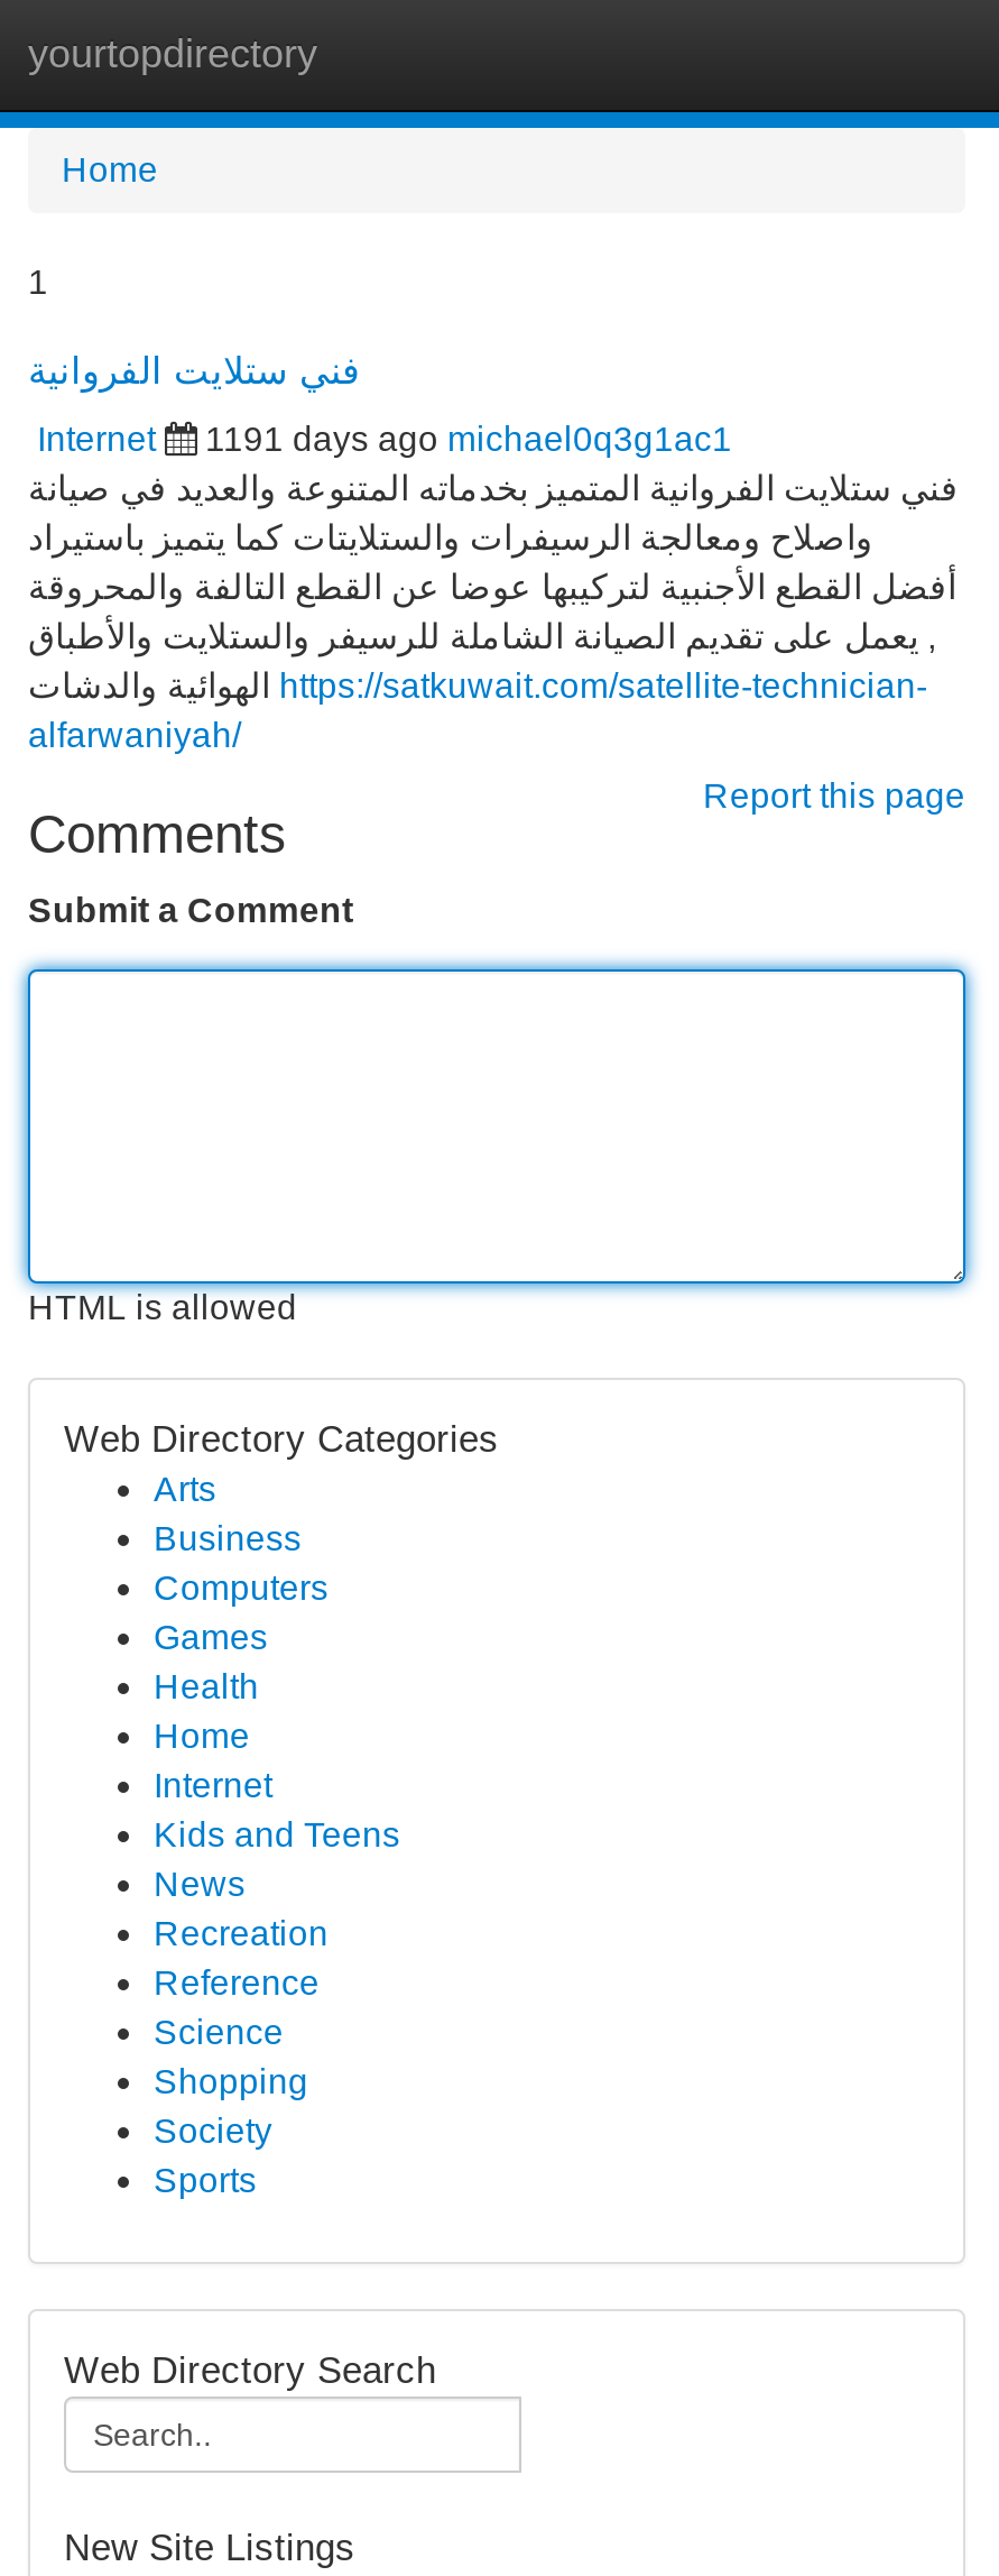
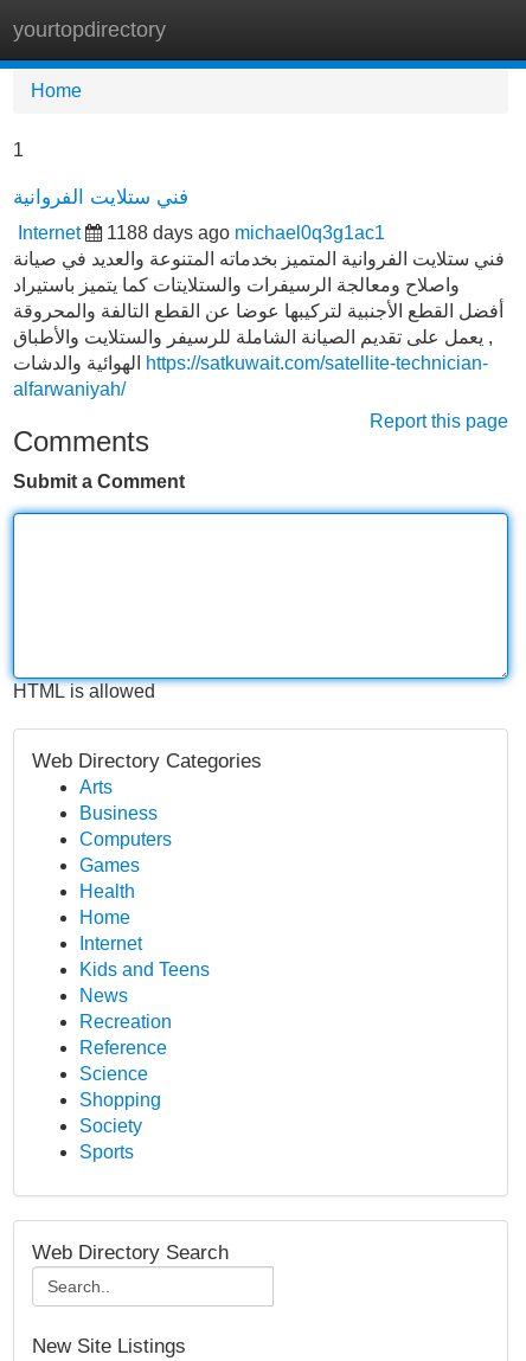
[205,420,732,458] 1191 days ago michael0q3g1ac1 -> [107,223,385,243] 1188 days ago michael0q3g1ac1

